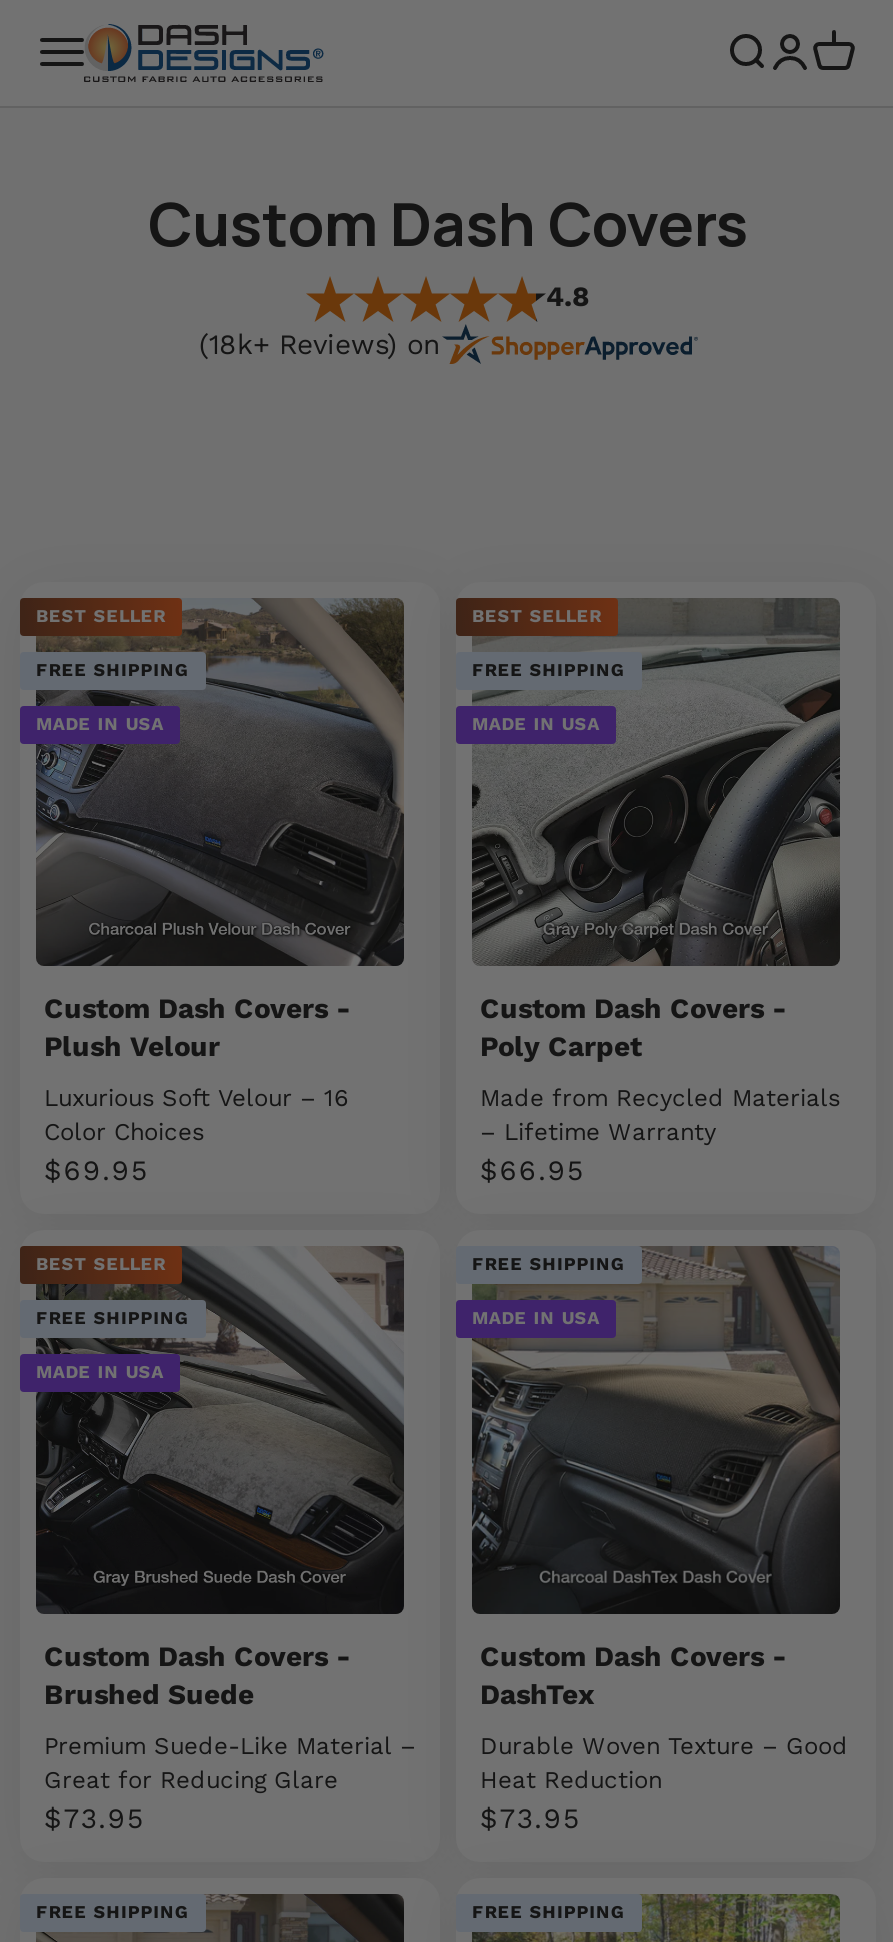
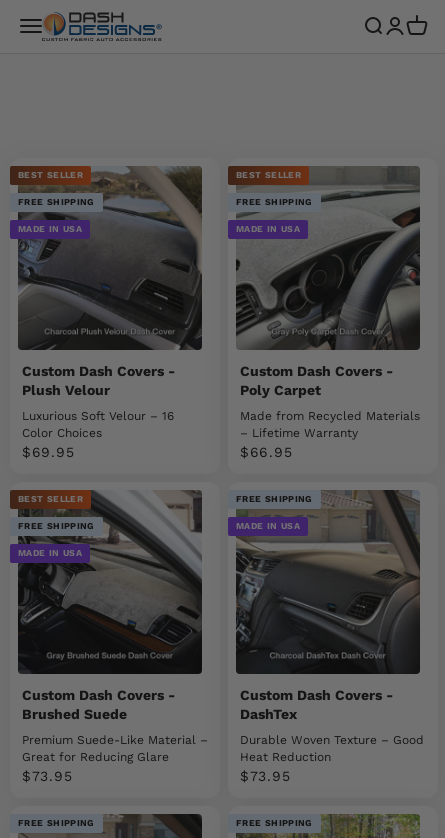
[148,182,748,360] Custom Dash Covers | 4.8 | (18k+ Reviews) on -> none

